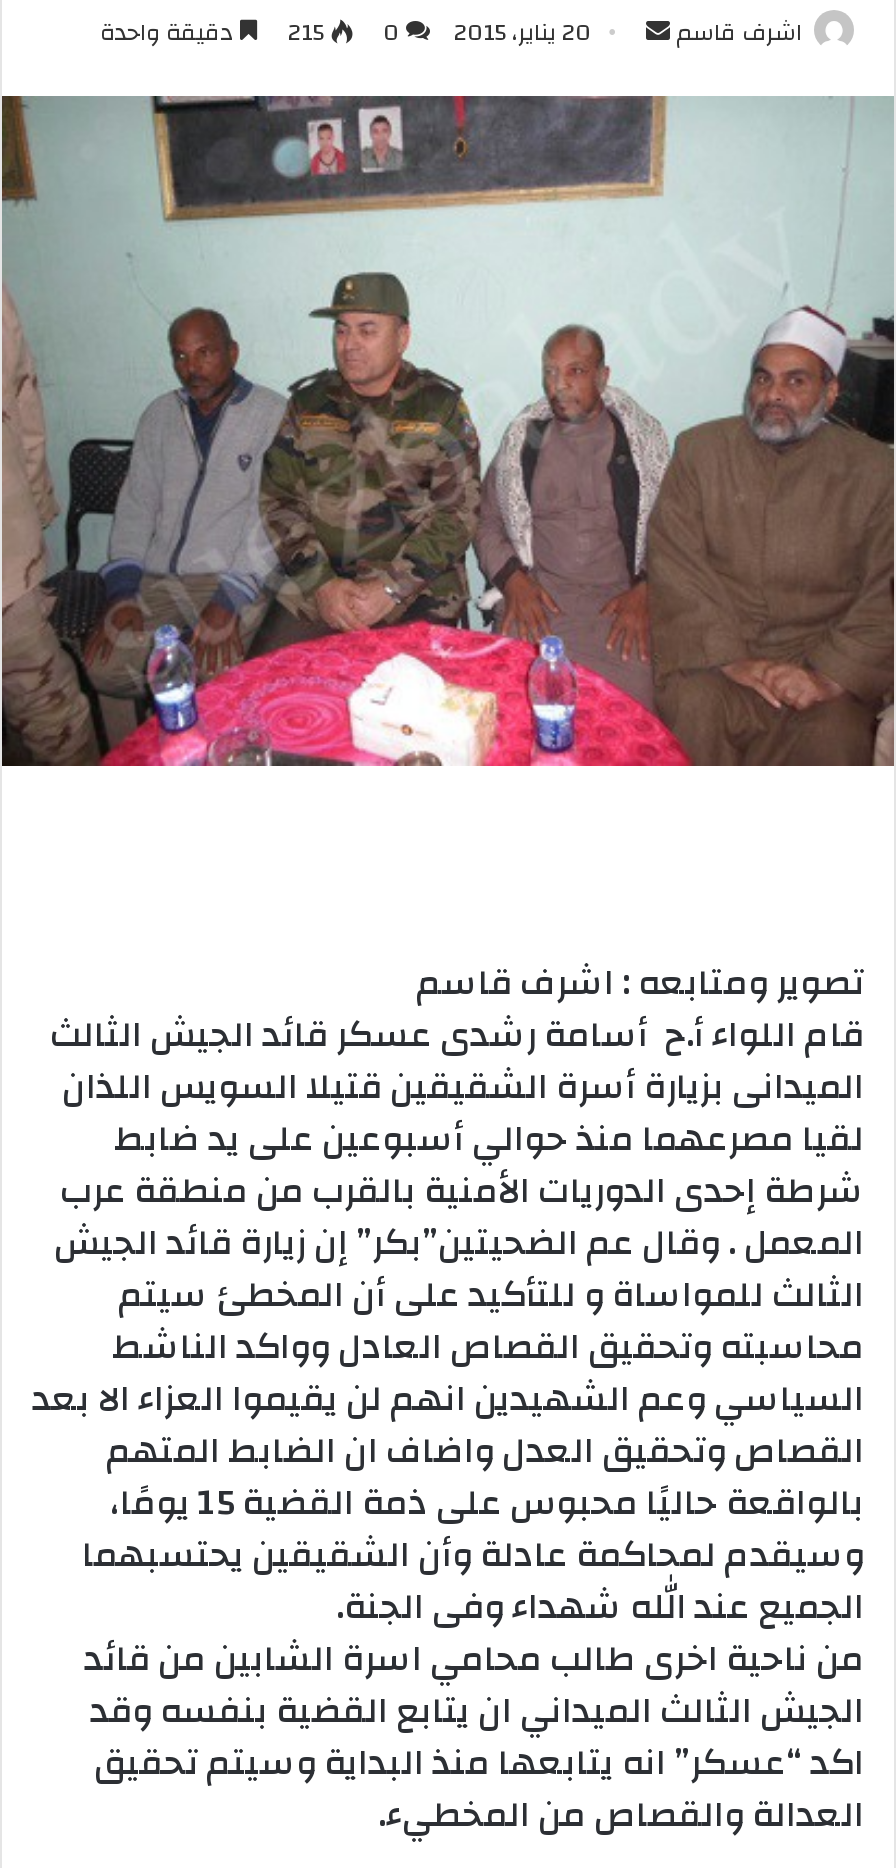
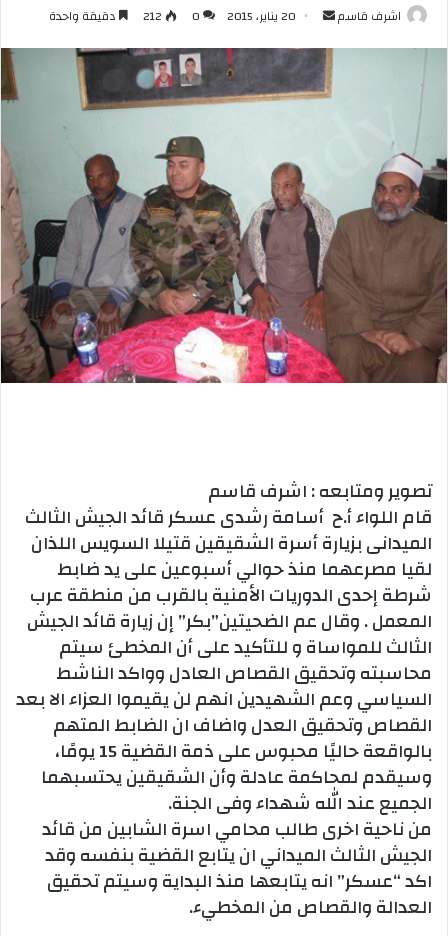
[100,11,400,55] 0 215 دقيقة واحدة -> [49,5,200,27] 0 212 دقيقة واحدة

